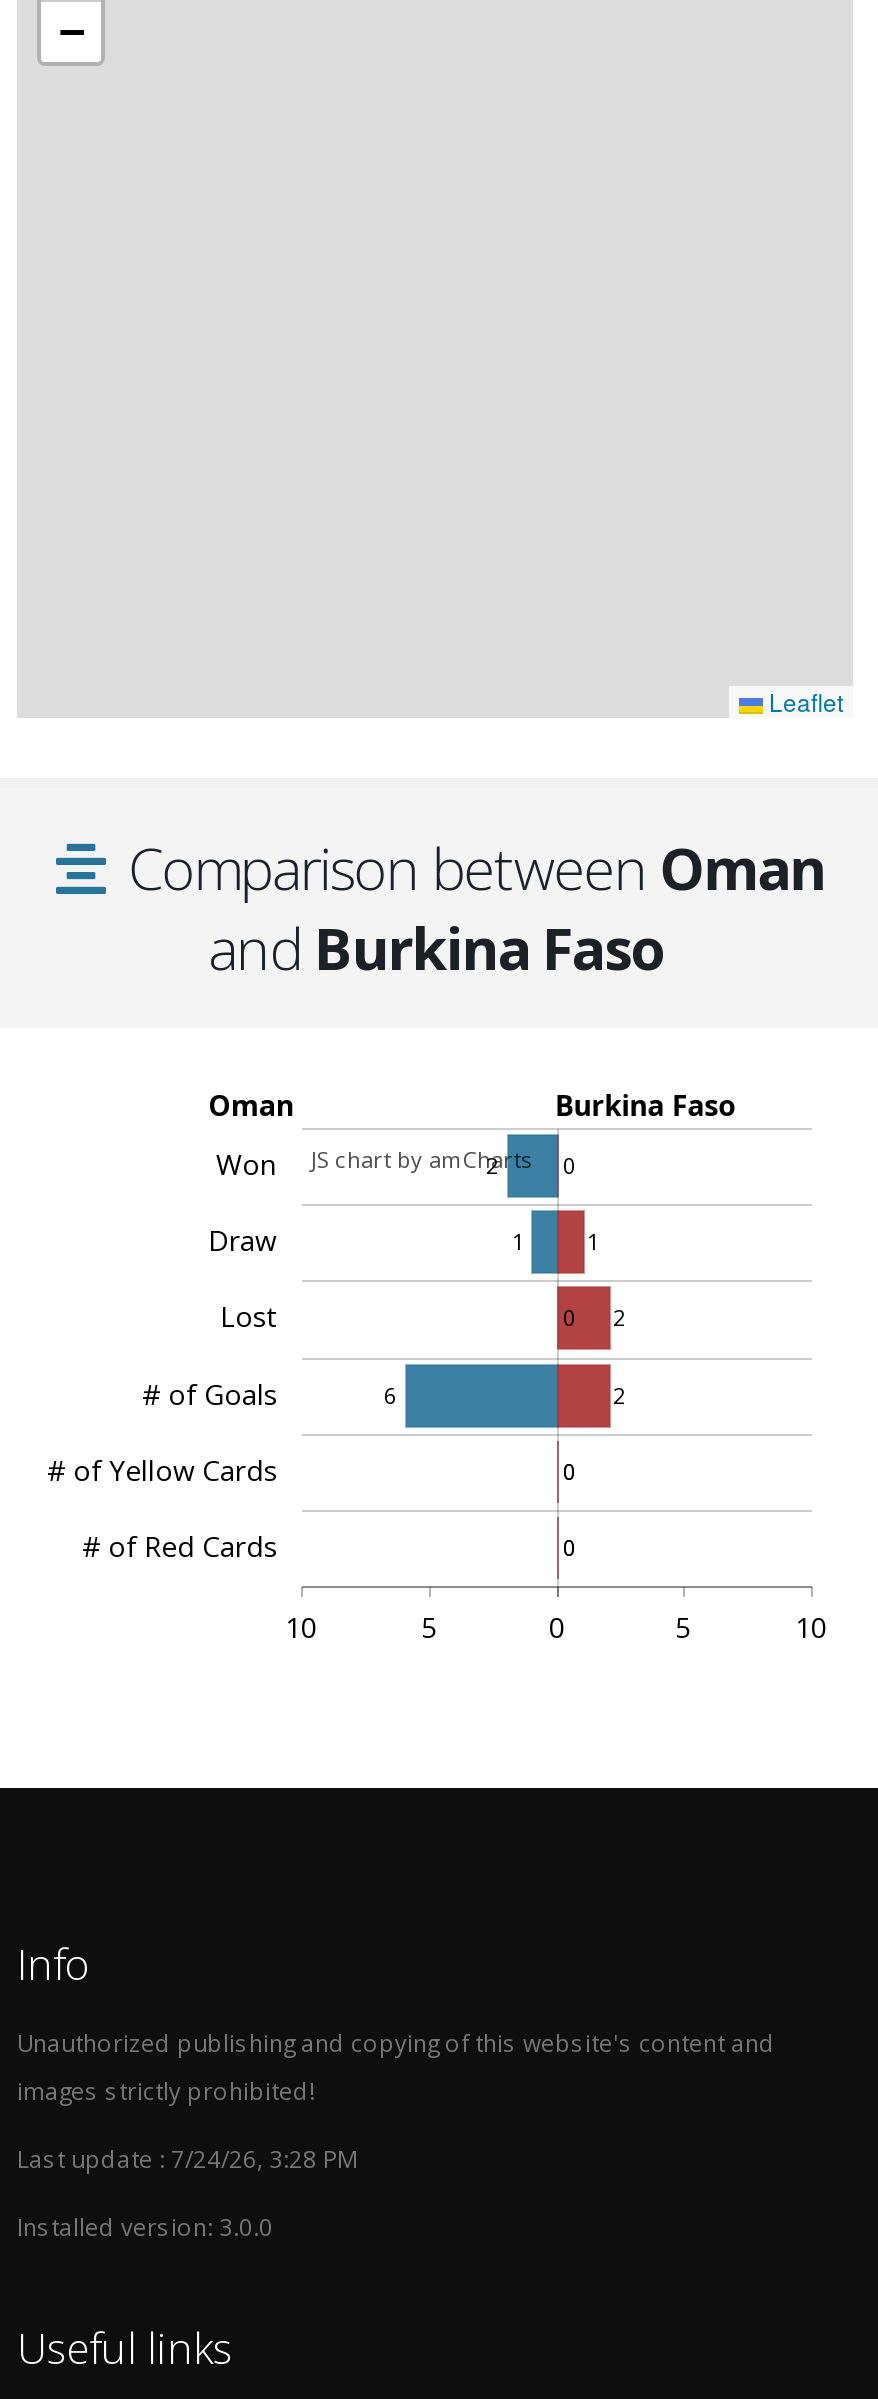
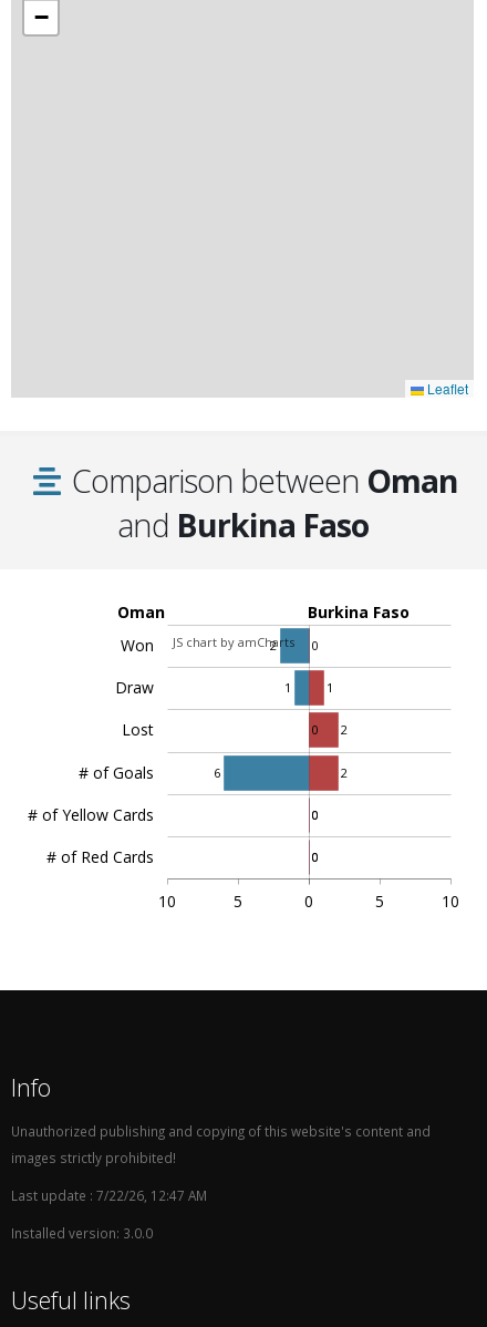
[17,2142,357,2174] Last update : 7/24/26, 3:28 PM -> [11,1186,207,1204] Last update : 7/22/26, 12:47 AM

